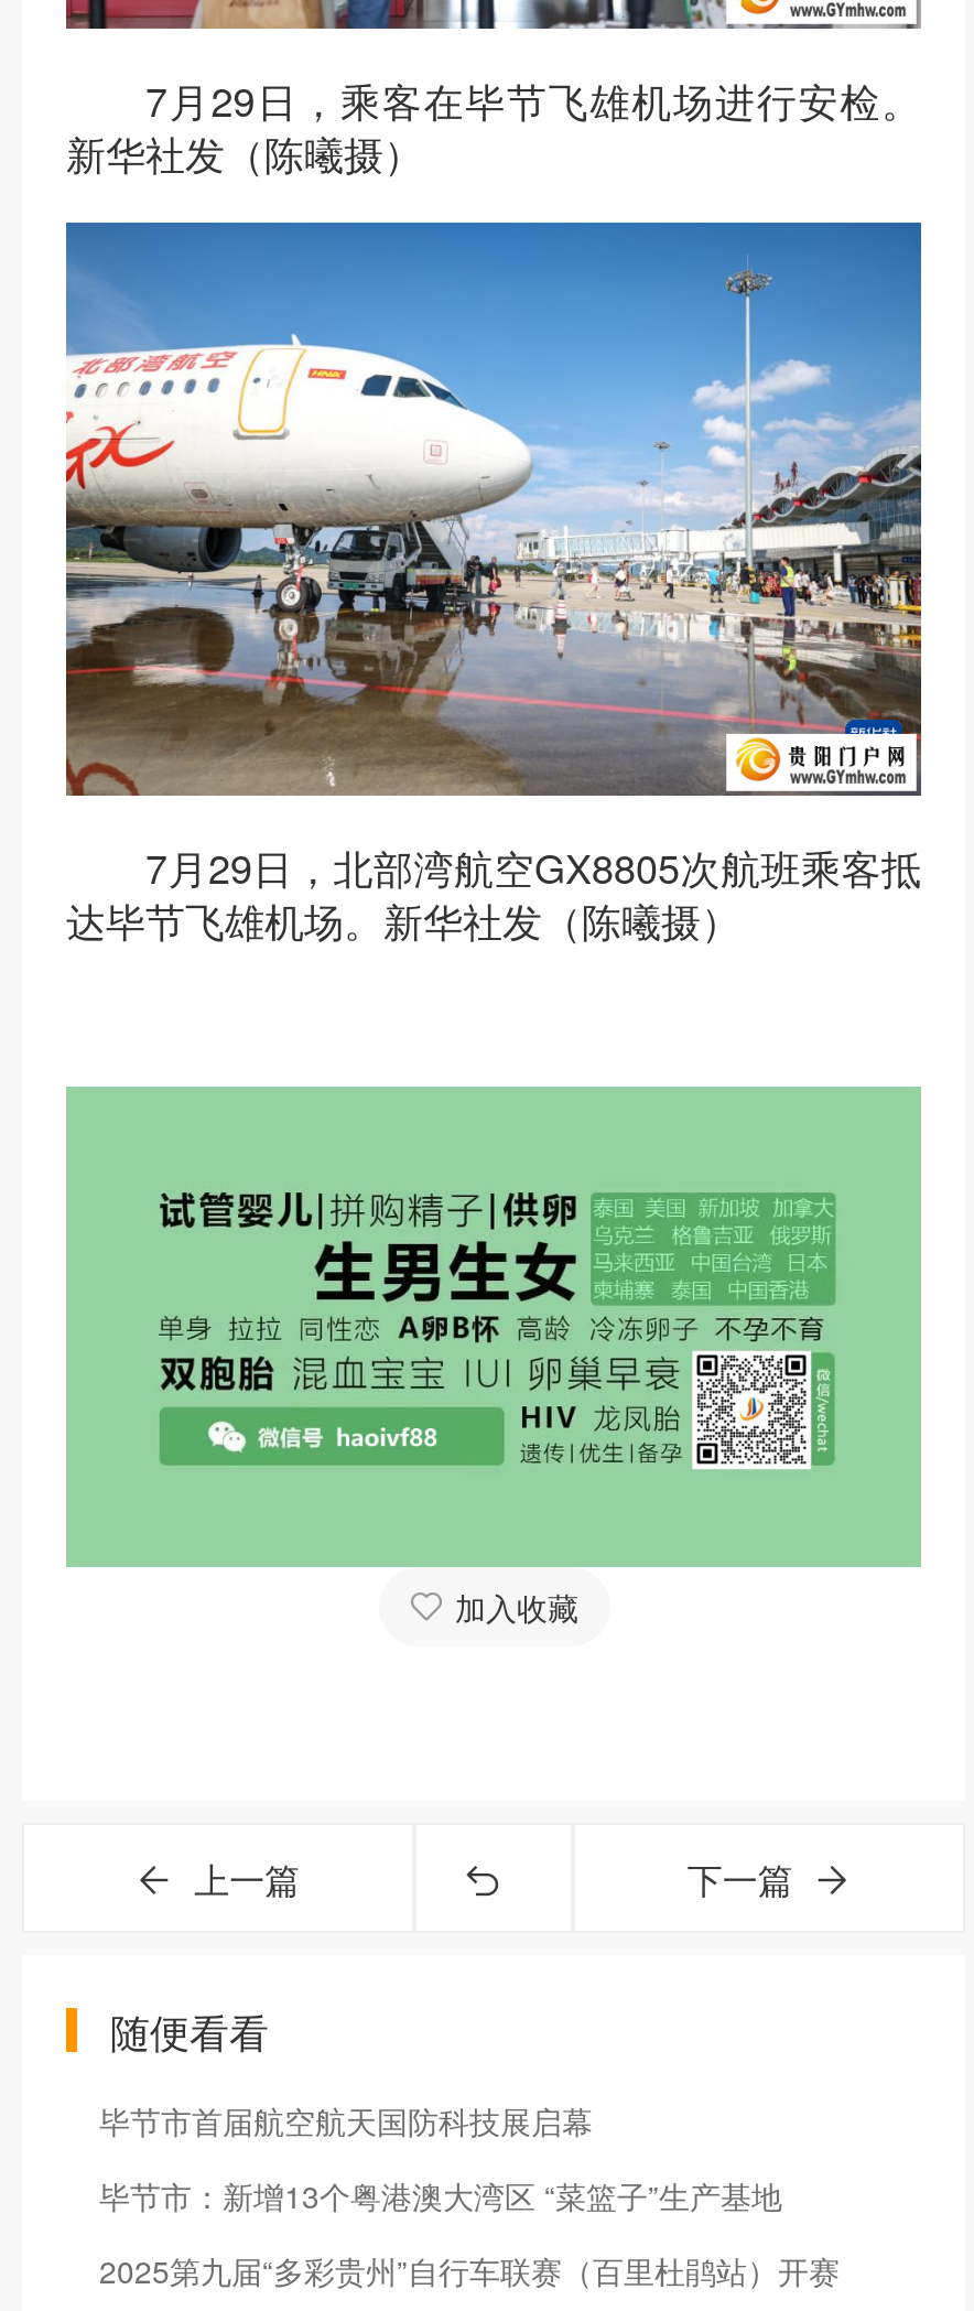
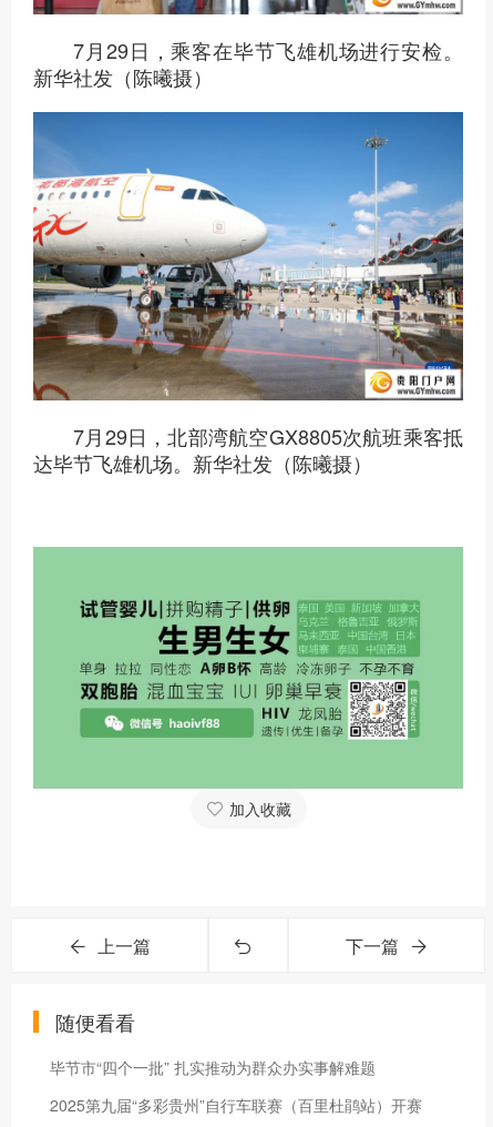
[99,2098,782,2217] 毕节市首届航空航天国防科技展启幕 | 毕节市：新增13个粤港澳大湾区 “菜篮子”生产基地 -> [50,1056,376,1078] 毕节市“四个一批” 扎实推动为群众办实事解难题

